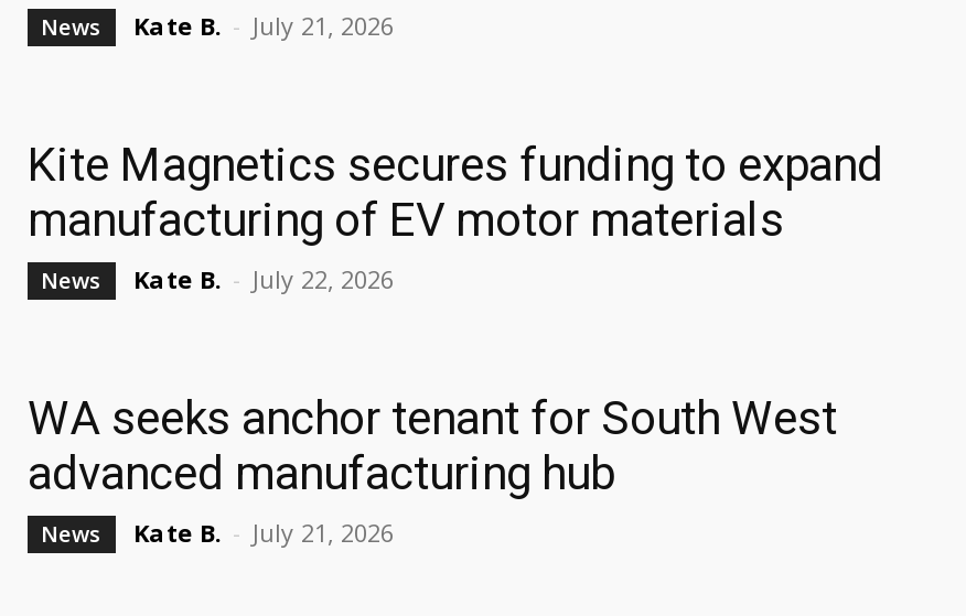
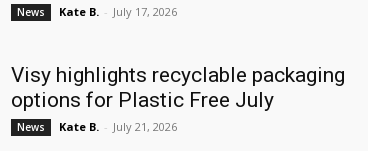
[28,9,883,500] Kate B. - July 21, 2026 | Kite Magnetics secures funding to expand | manufacturing of EV motor materials | News | Kate B. - July 22, 2026 | WA seeks anchor tenant for South West | advanced manufacturing hub -> [11,4,345,112] Kate B. - July 17, 2026 | Visy highlights recyclable packaging | options for Plastic Free July

